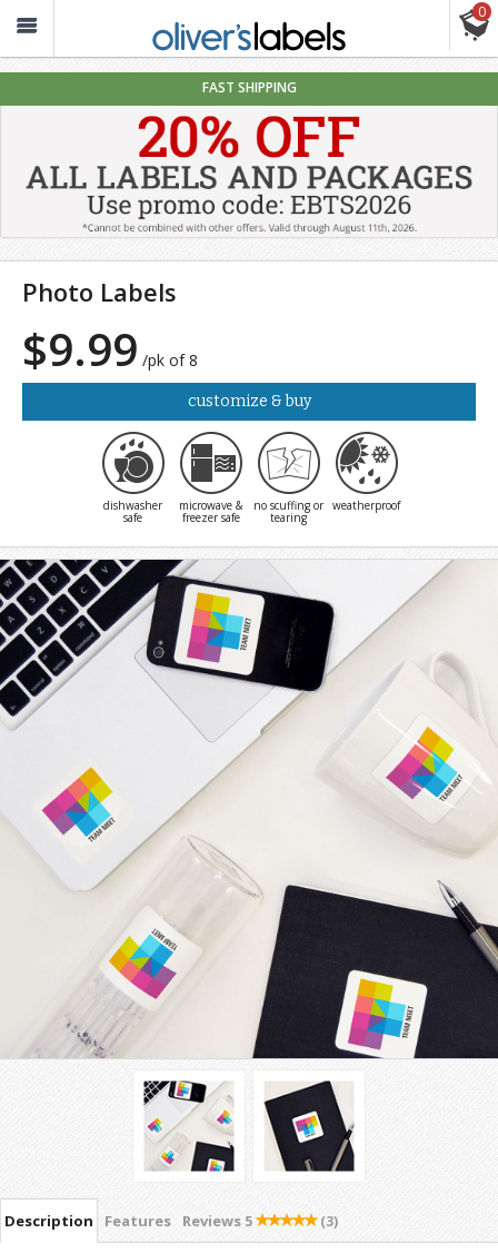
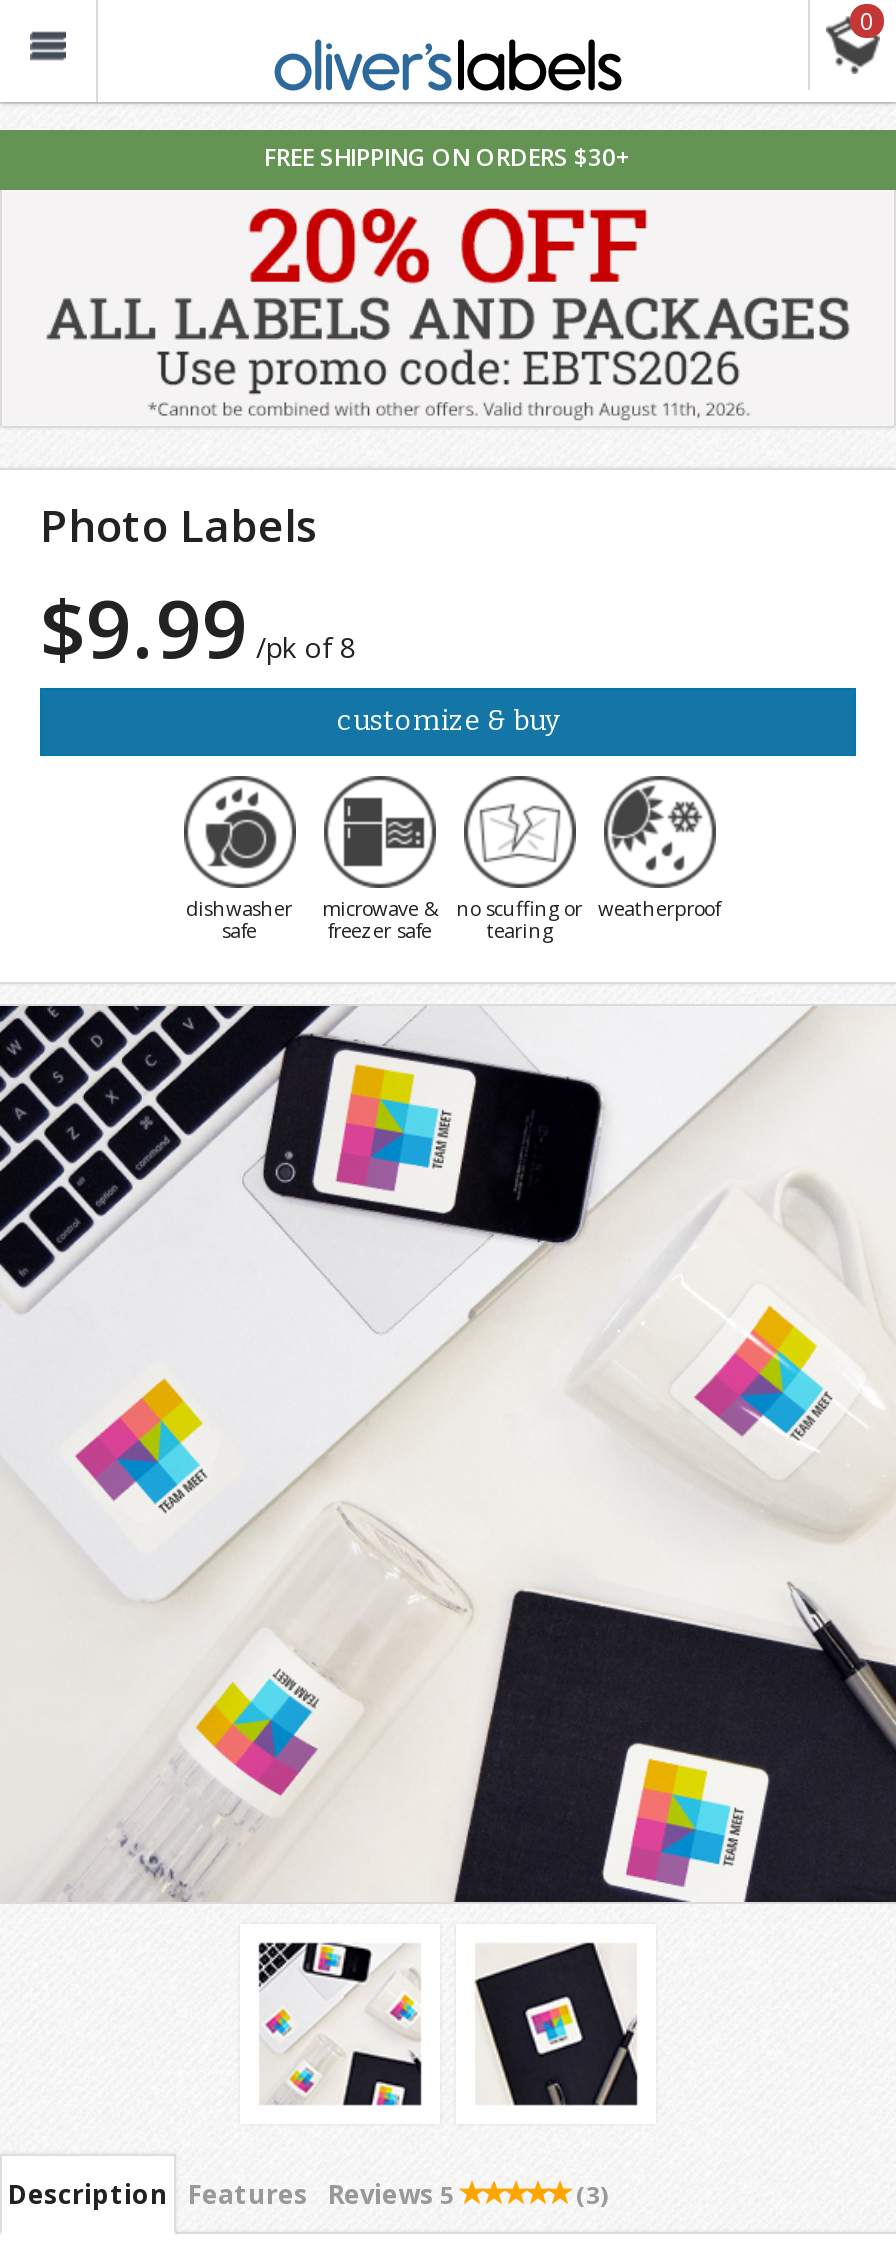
[202,78,296,97] FAST SHIPPING -> [264,140,632,174] FREE SHIPPING ON ORDERS $30+

